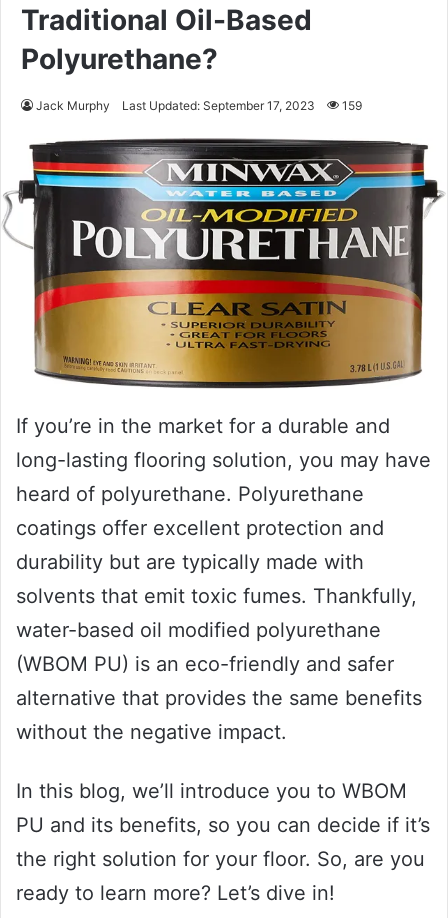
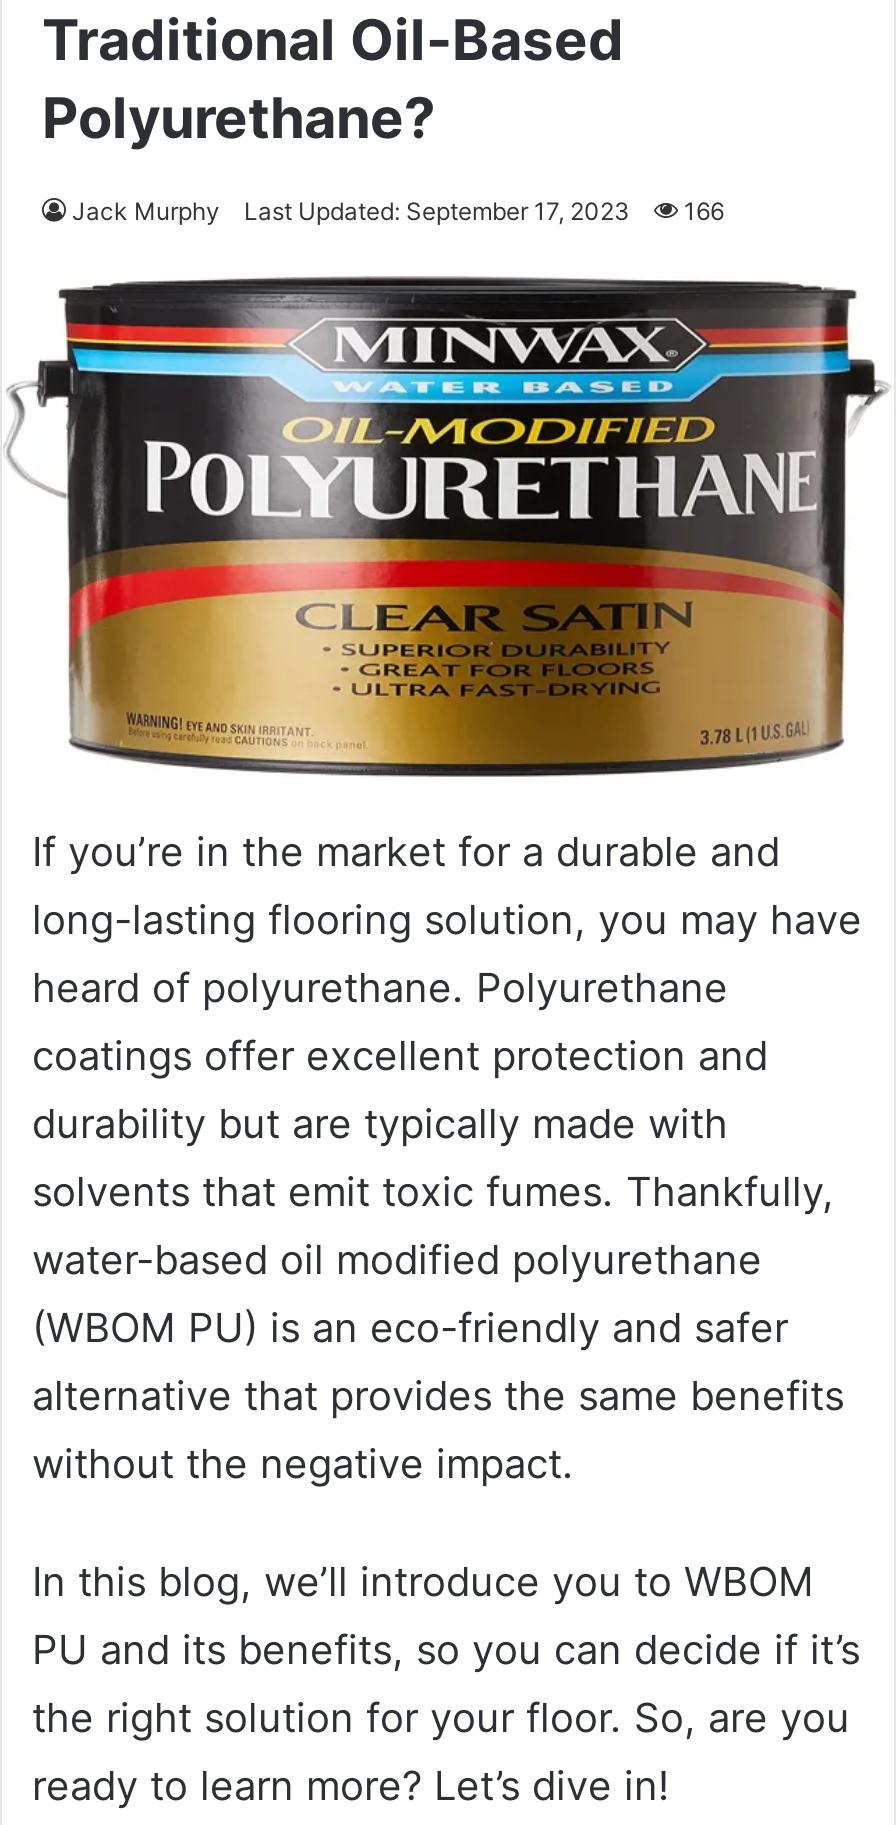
[36,98,362,113] Jack Murphy Last Updated: September 17, 2023 159 -> [72,196,724,226] Jack Murphy Last Updated: September 17, 2023 166

